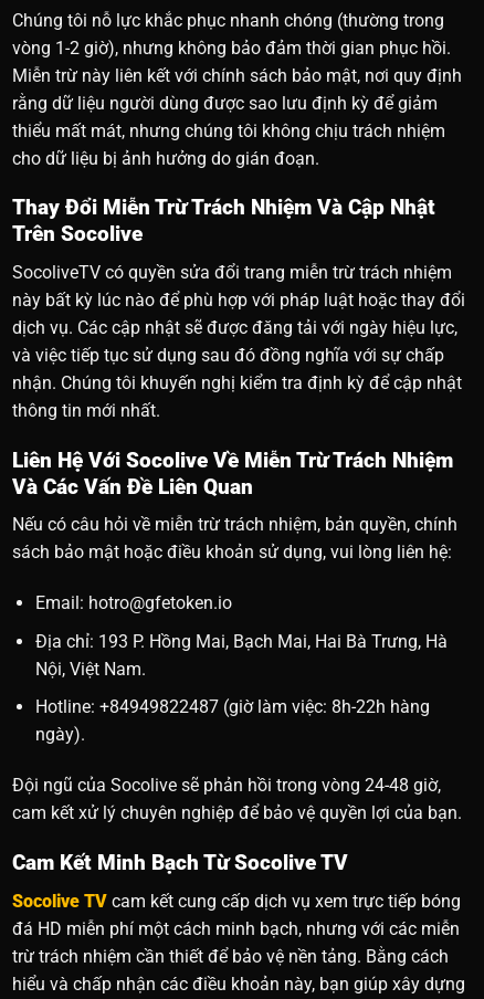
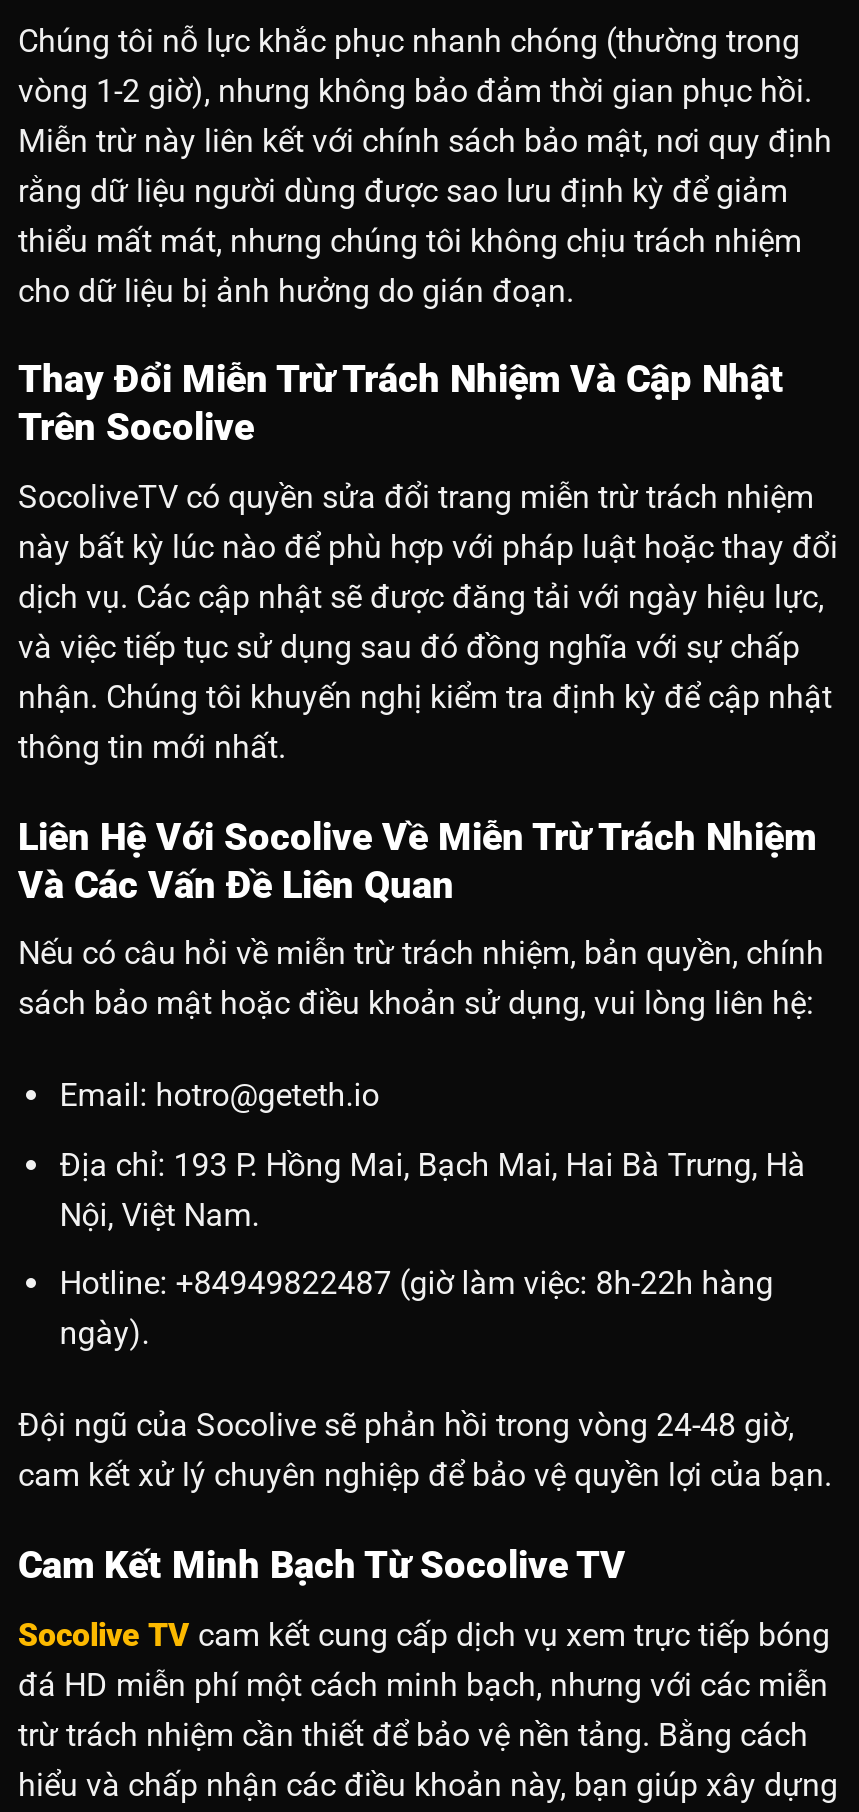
[35,593,232,614] Email: hotro@gfetoken.io -> [60,1077,380,1115] Email: hotro@geteth.io

